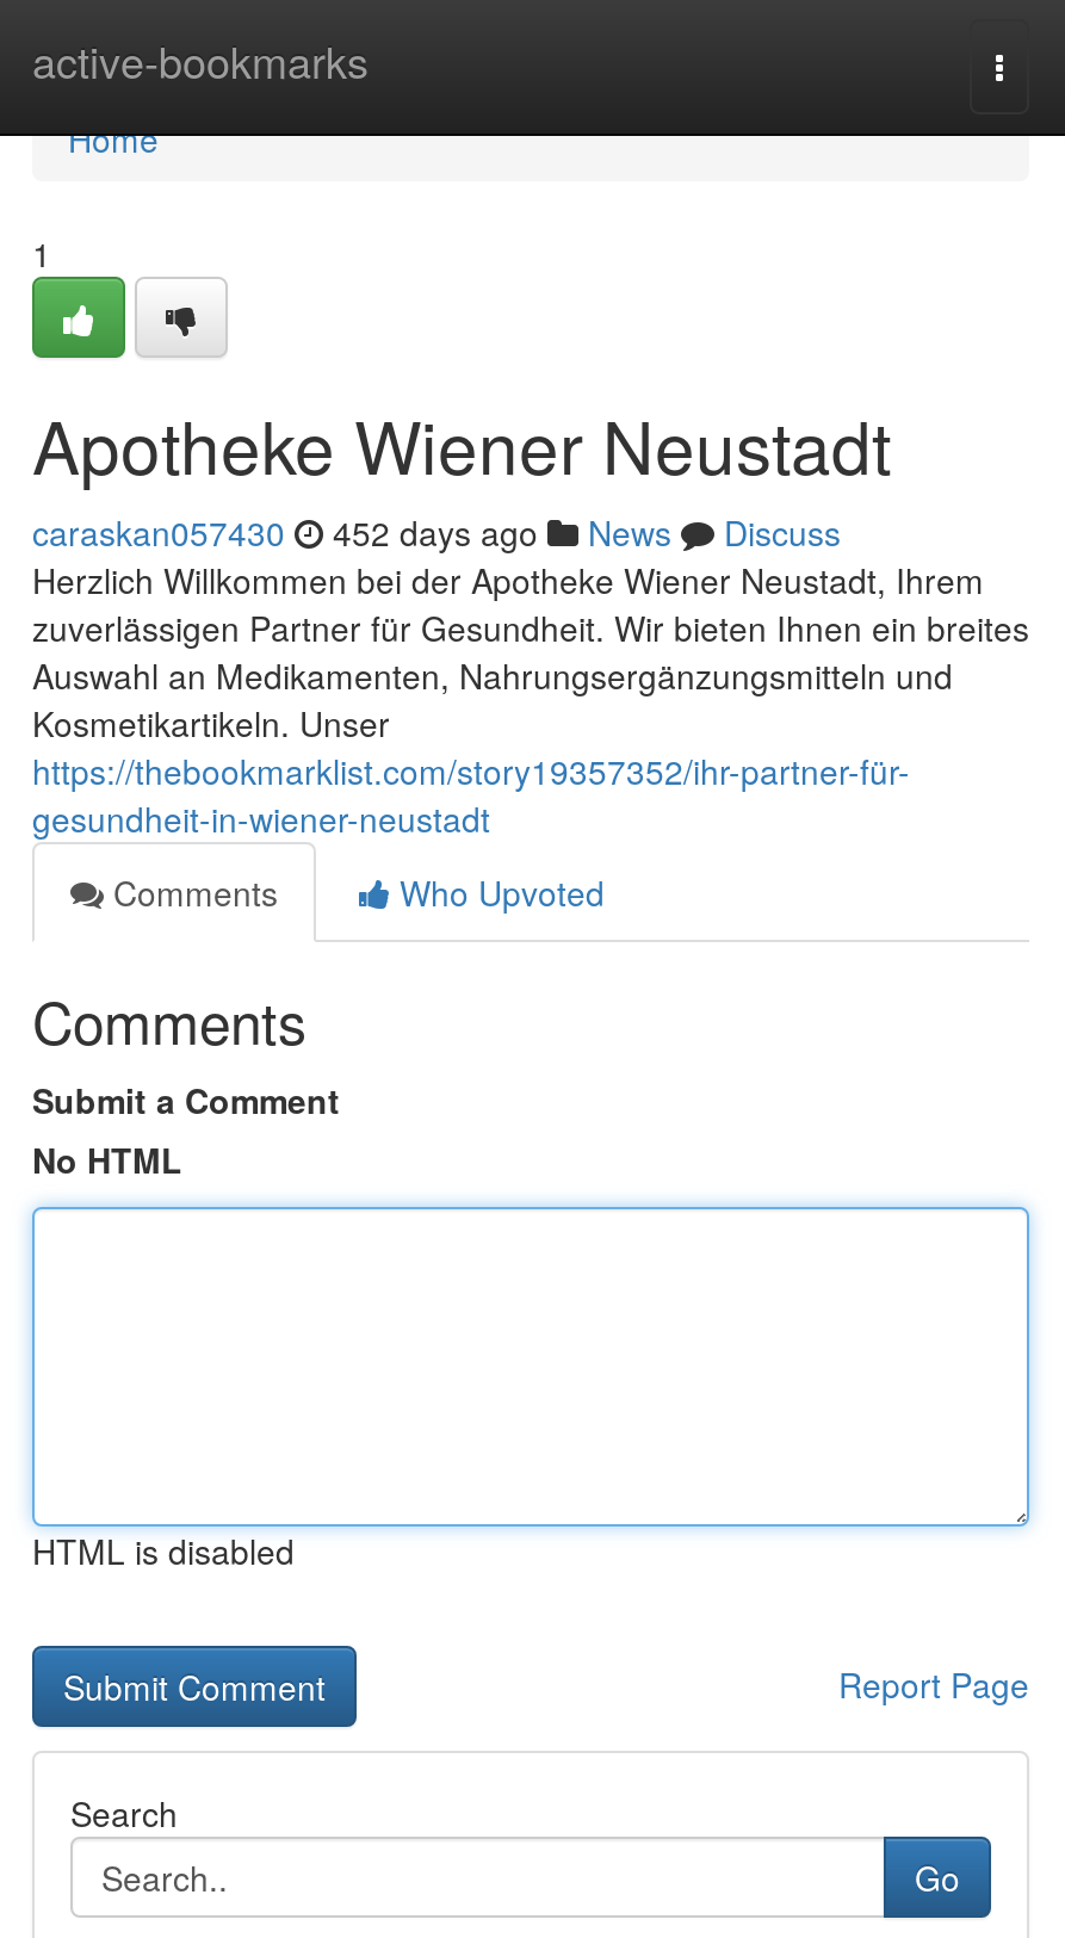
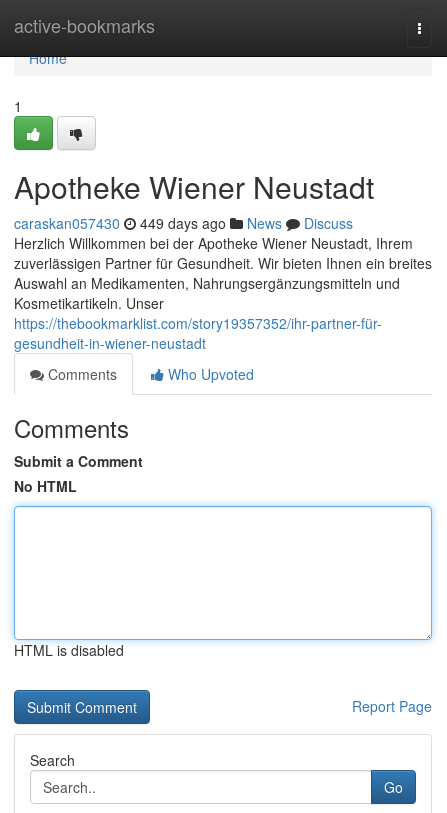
[32,508,841,556] caraskan057430 452 days ago News Discuss -> [14,213,353,233] caraskan057430 449 days ago News Discuss

